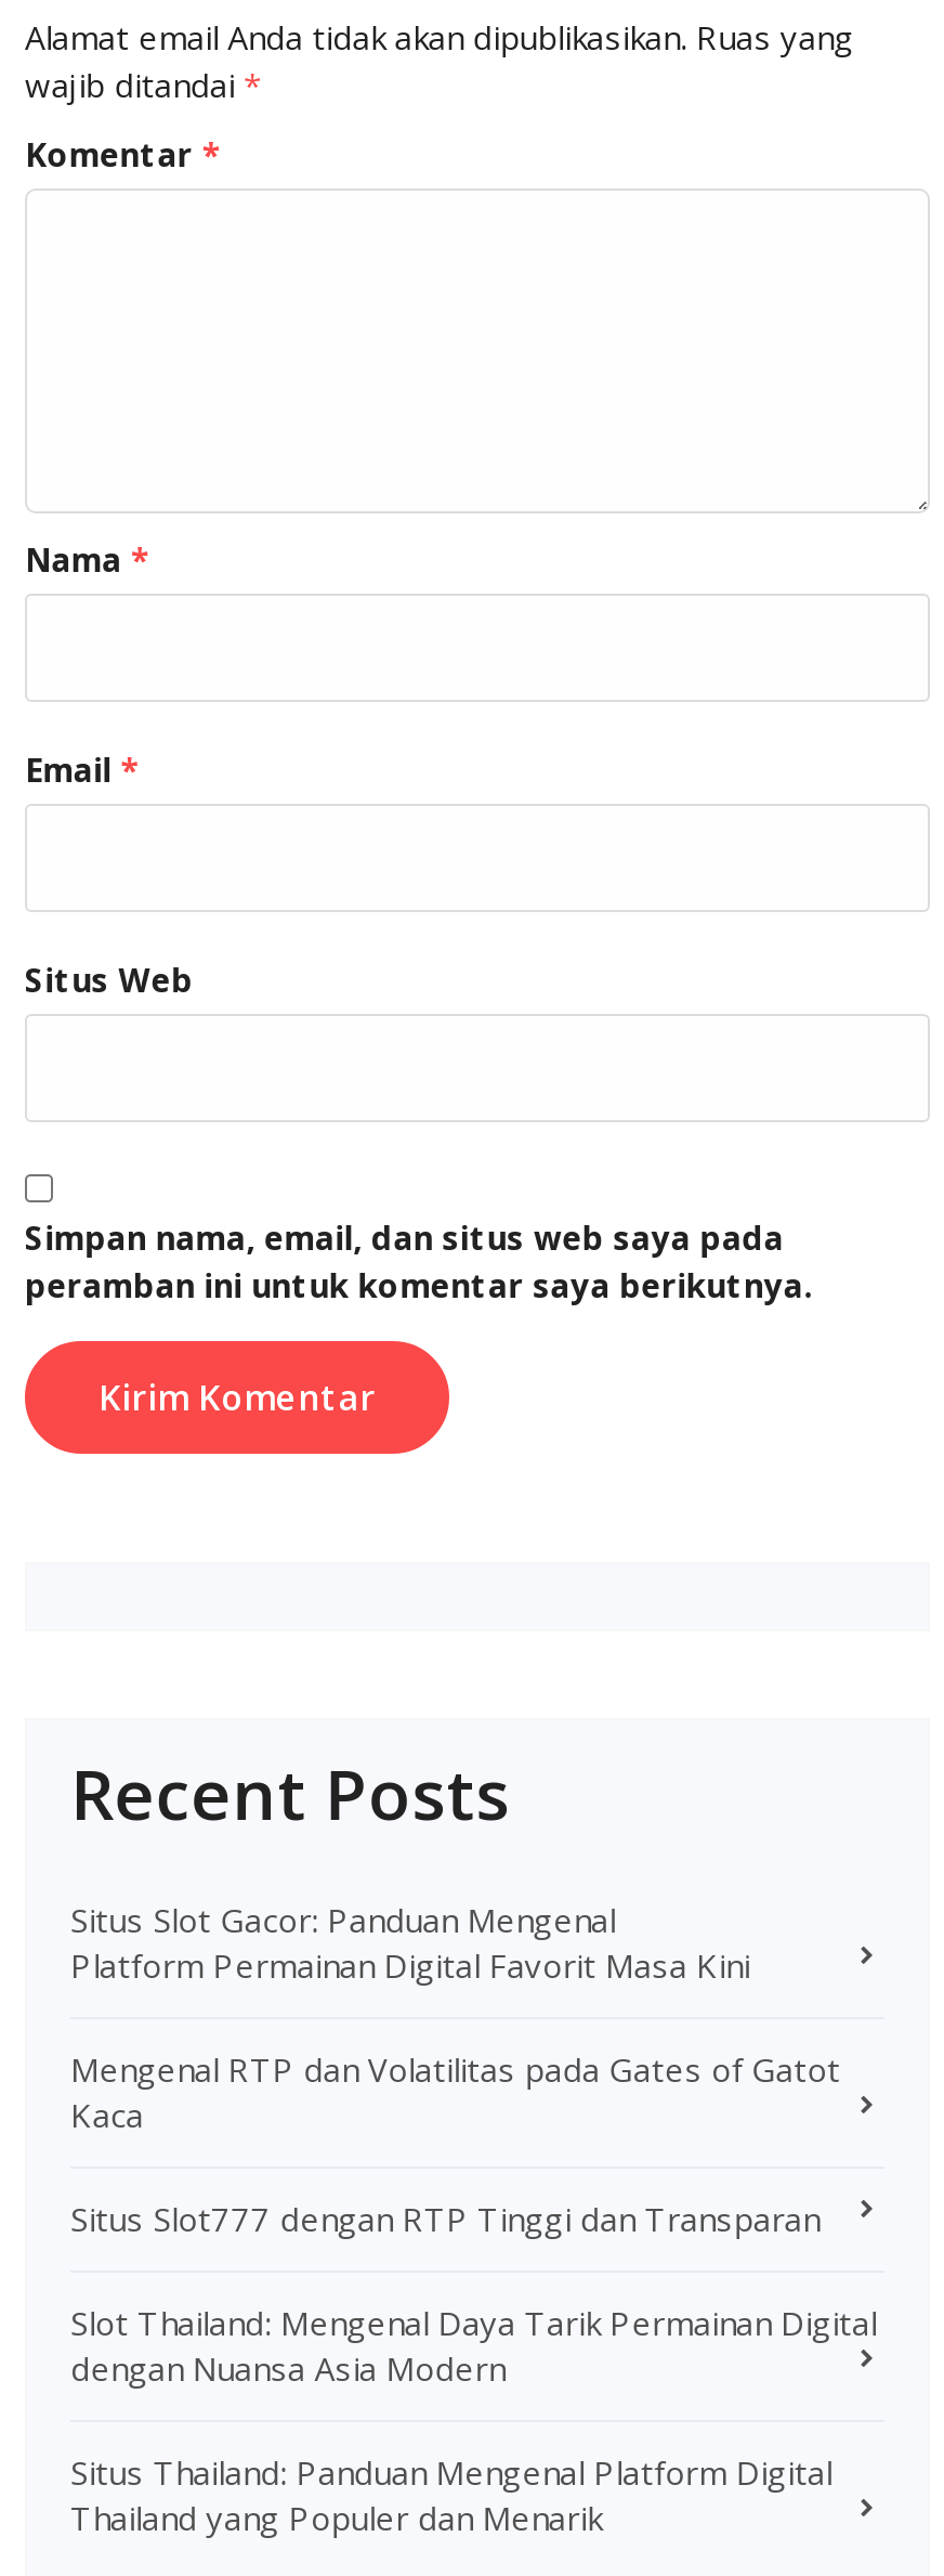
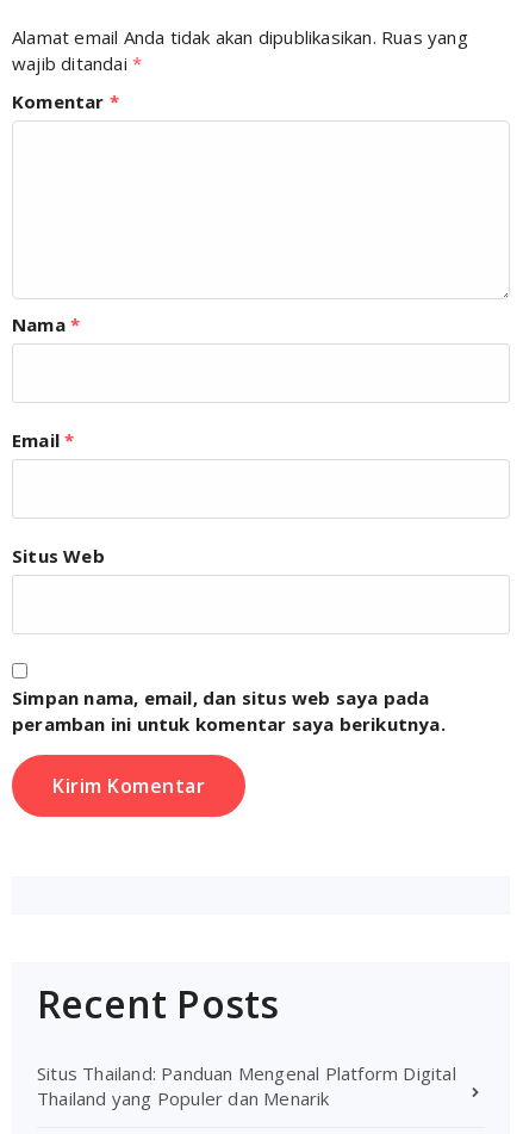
[70,1897,877,2389] Situs Slot Gacor: Panduan Mengenal | Platform Permainan Digital Favorit Masa Kini | Mengenal RTP dan Volatilitas pada Gates of Gatot | Kaca | Situs Slot777 dengan RTP Tinggi dan Transparan | Slot Thailand: Mengenal Daya Tarik Permainan Digital | dengan Nuansa Asia Modern -> none

